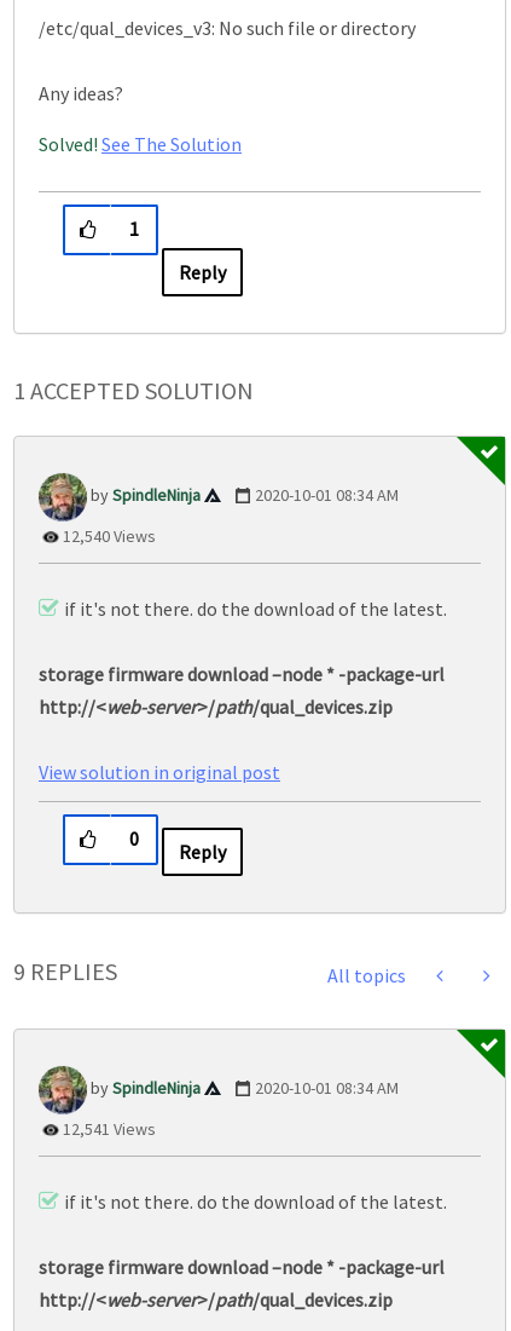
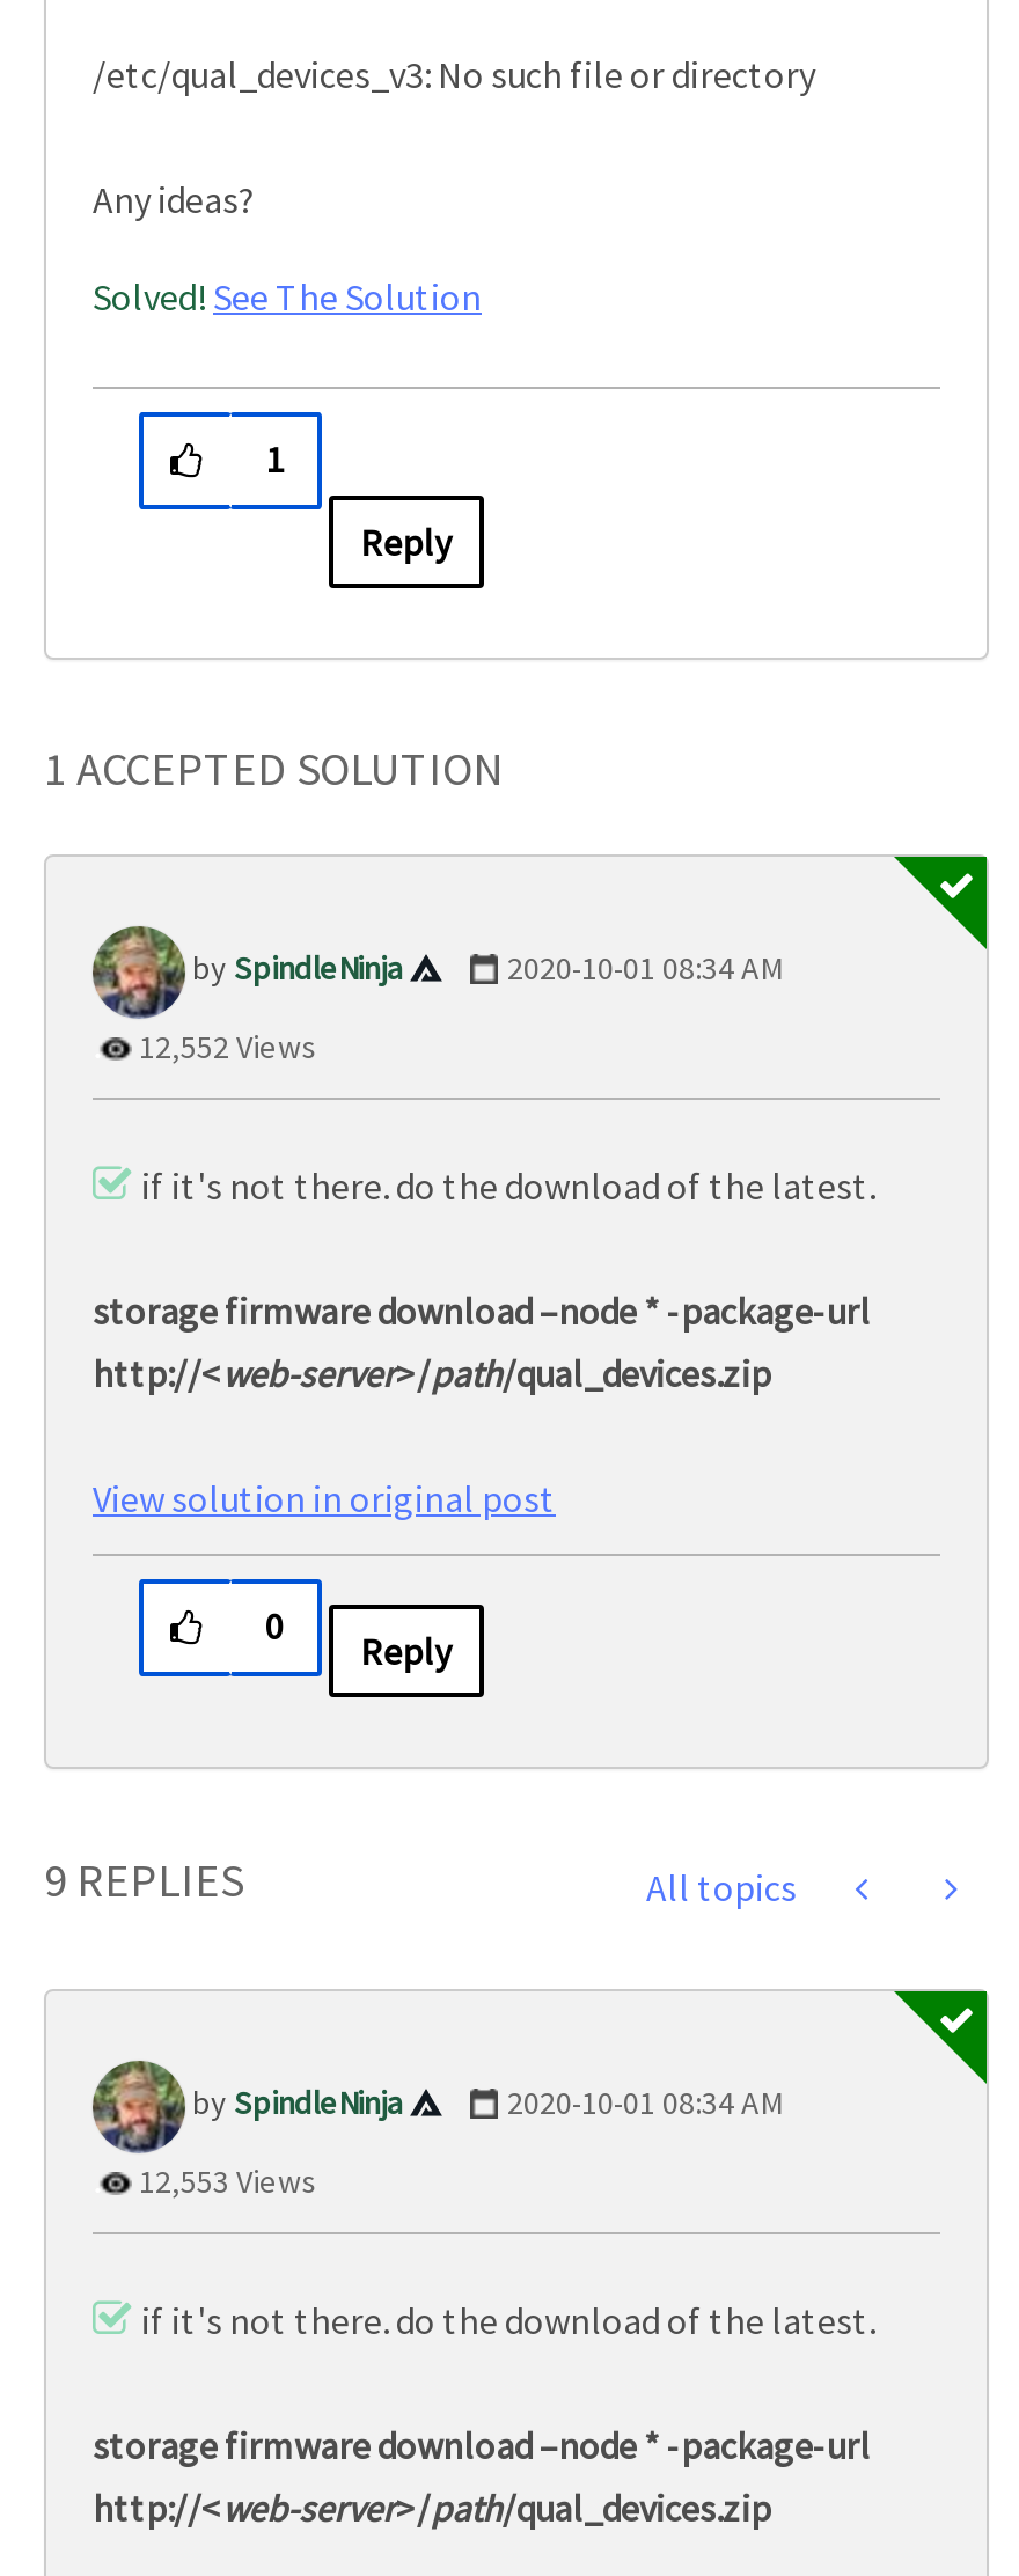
[59,525,156,546] 12,540 Views -> [132,1025,317,1067] 12,552 Views
[59,1118,156,1139] 12,541 Views -> [132,2159,317,2201] 12,553 Views

